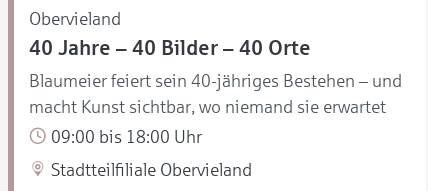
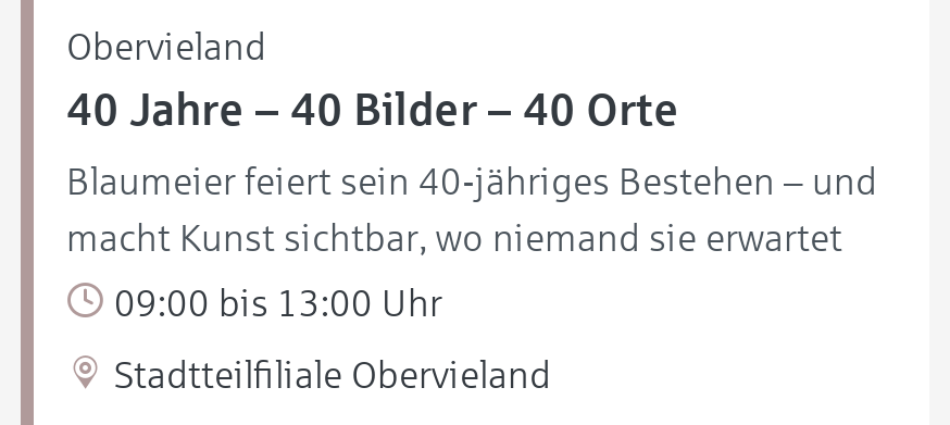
[47,127,202,147] 09:00 bis 18:00 Uhr -> [105,281,442,325] 09:00 bis 13:00 Uhr

